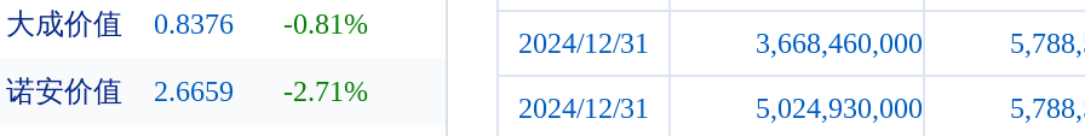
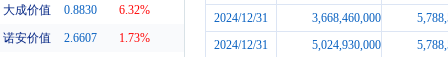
[154,7,234,41] 0.8376 -> [63,3,96,17] 0.8830
[283,7,368,41] -0.81% -> [119,3,150,17] 6.32%
[154,75,234,108] 2.6659 -> [63,31,96,45] 2.6607
[283,75,368,108] -2.71% -> [119,31,150,45] 1.73%

